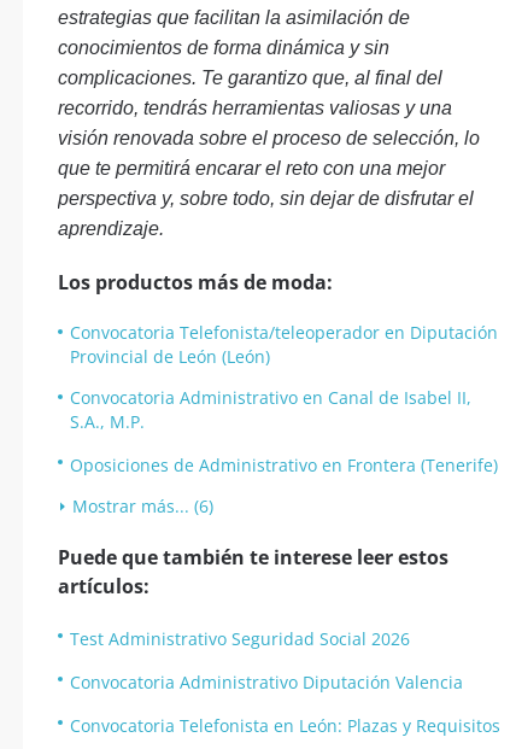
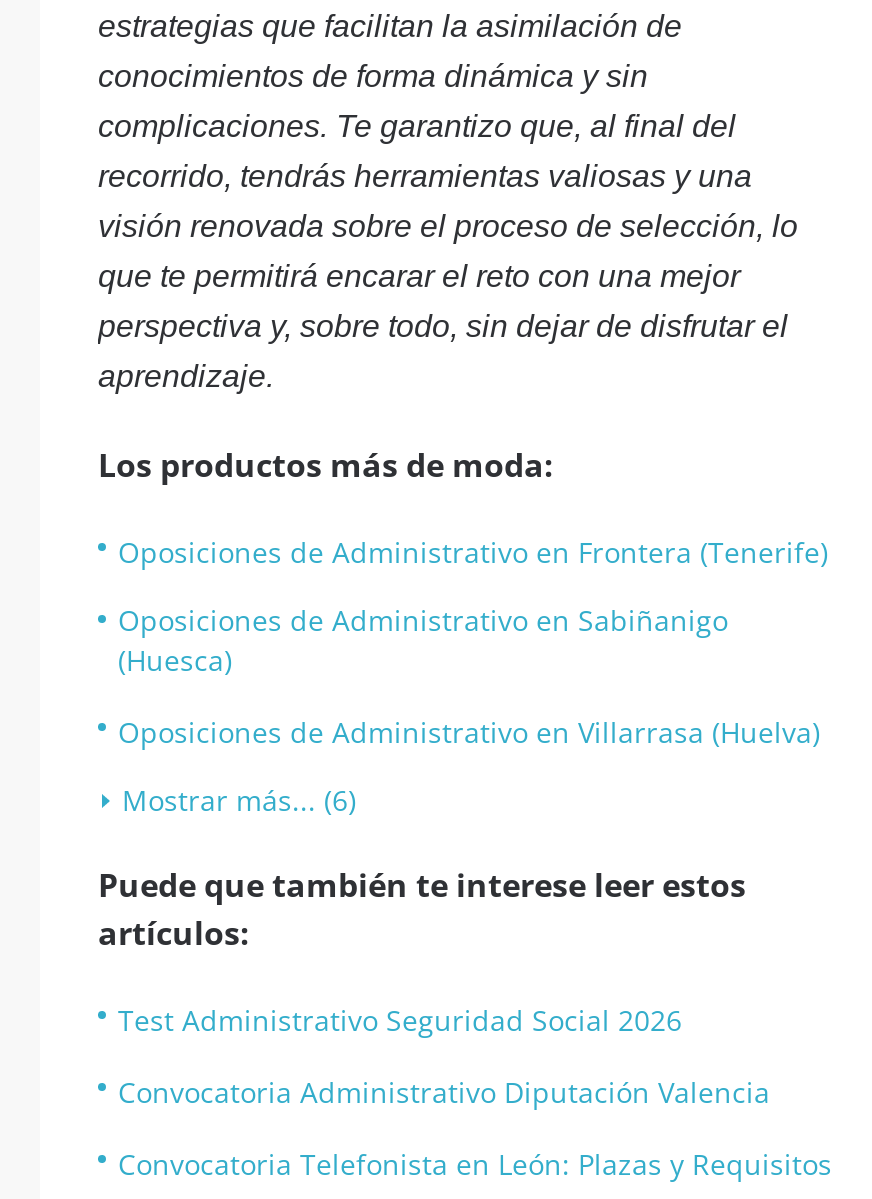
[70,321,498,433] Convocatoria Telefonista/teleoperador en Diputación | Provincial de León (León) | Convocatoria Administrativo en Canal de Isabel II, | S.A., M.P. -> none
moved [70,454,498,476] -> [118,533,828,571]: Oposiciones de Administrativo en Frontera (Tenerife)
none -> [118,601,820,751] Oposiciones de Administrativo en Sabiñanigo | (Huesca) | Oposiciones de Administrativo en Villarrasa (Huelva)

